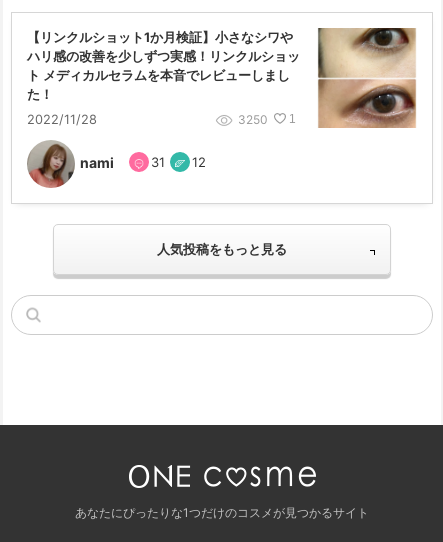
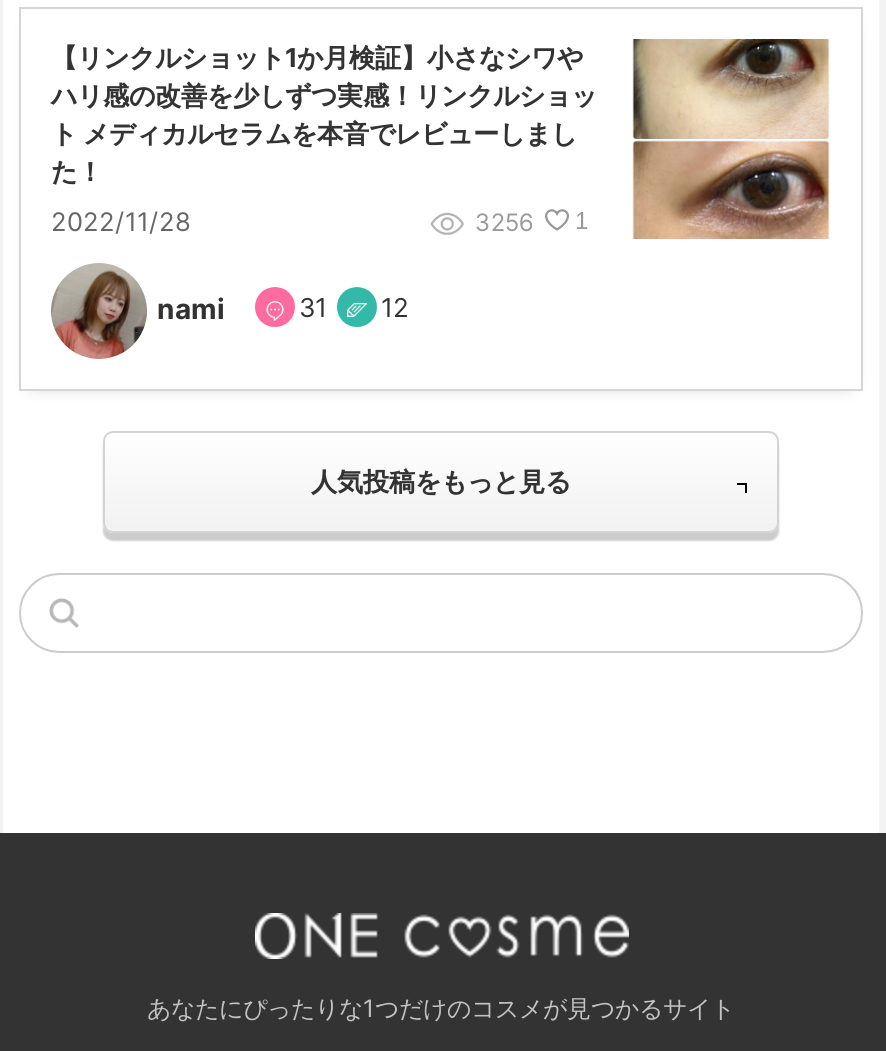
[238,112,296,127] 3250 1 -> [475,207,589,237] 3256 1

